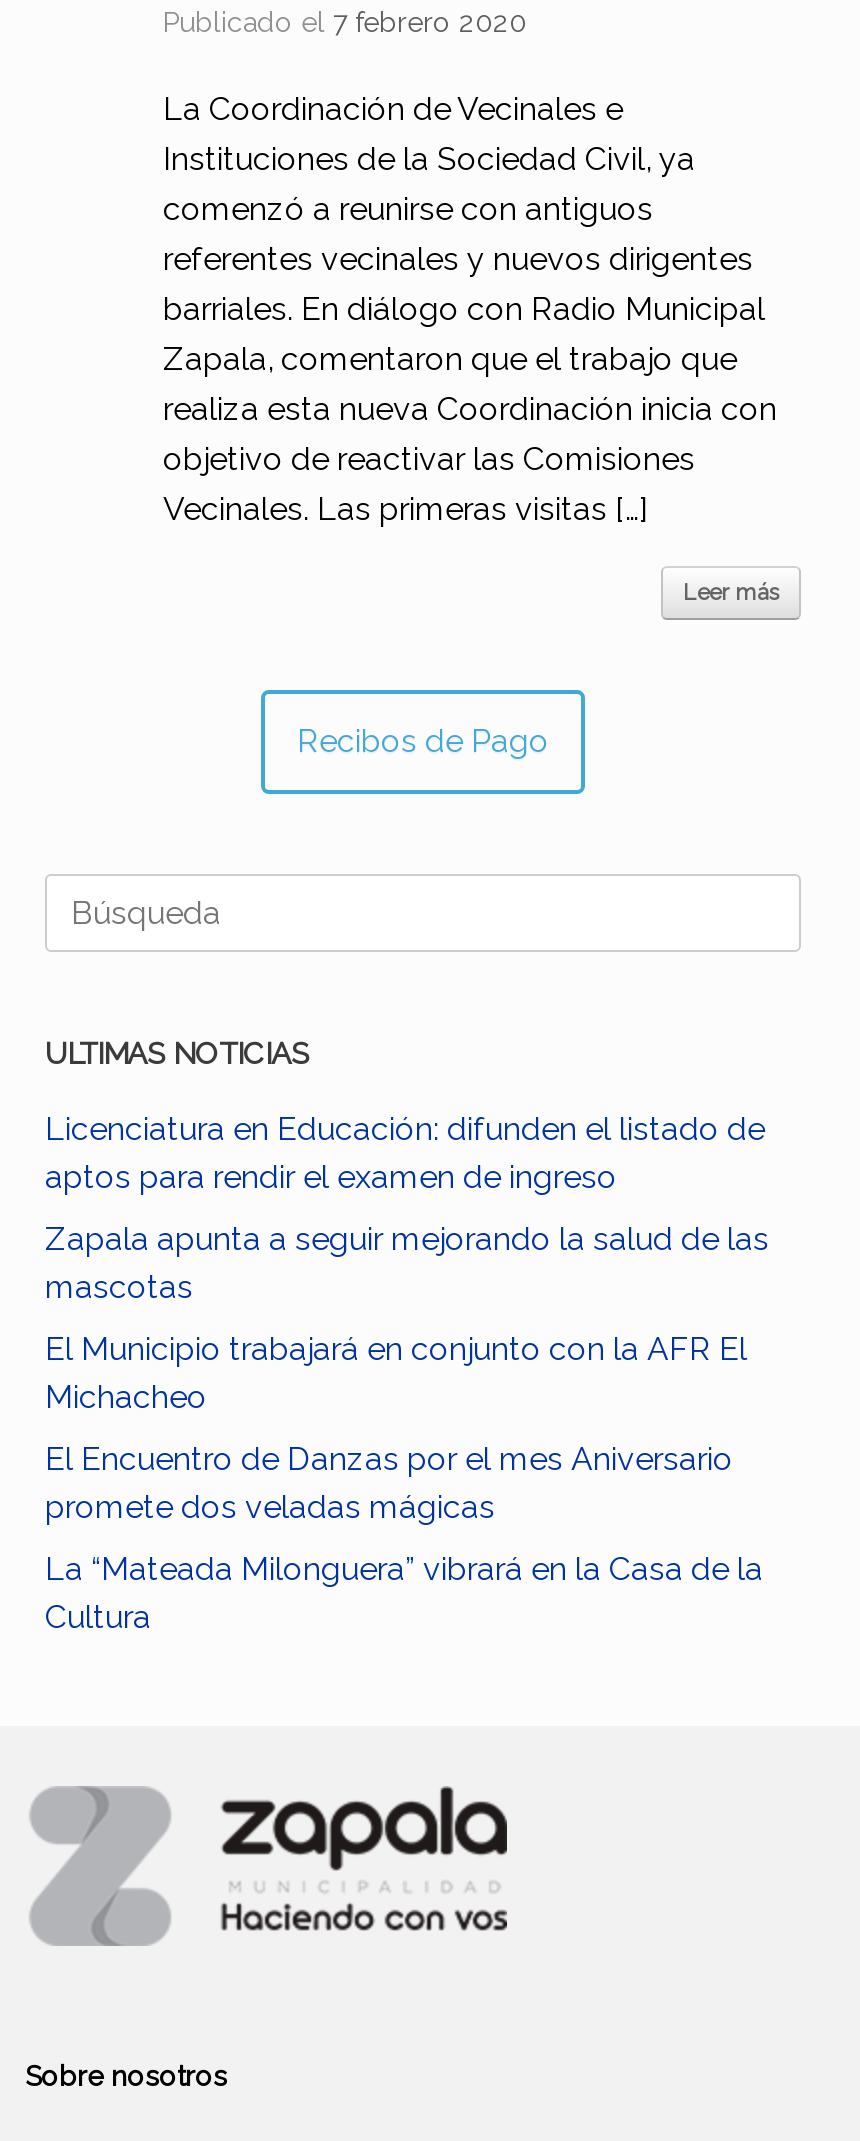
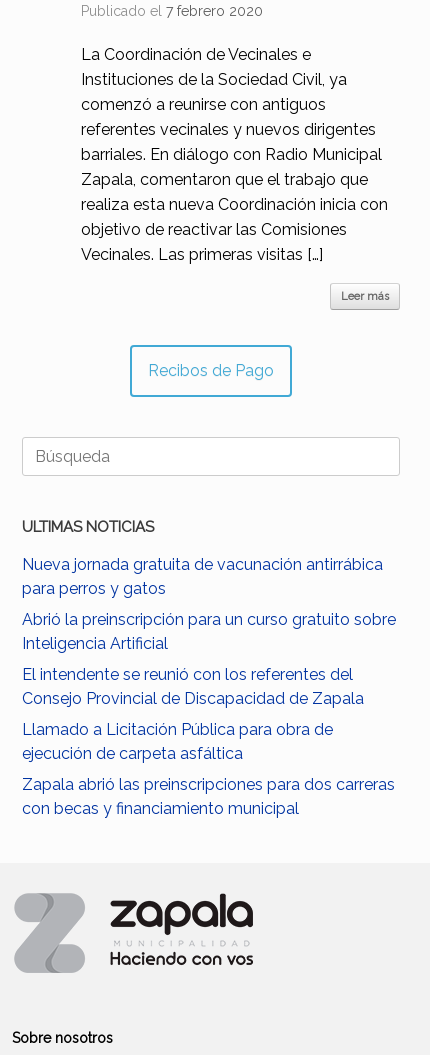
[45,1110,765,1196] Licenciatura en Educación: difunden el listado de | aptos para rendir el examen de ingreso -> [22,555,383,598] Nueva jornada gratuita de vacunación antirrábica | para perros y gatos
[45,1220,769,1306] Zapala apunta a seguir mejorando la salud de las | mascotas -> [22,610,396,653] Abrió la preinscripción para un curso gratuito sobre | Inteligencia Artificial
[45,1330,747,1416] El Municipio trabajará en conjunto con la AFR El | Michacheo -> [22,665,364,708] El intendente se reunió con los referentes del | Consejo Provincial de Discapacidad de Zapala
[45,1440,733,1526] El Encuentro de Danzas por el mes Aniversario | promete dos veladas mágicas -> [22,720,333,763] Llamado a Licitación Pública para obra de | ejecución de carpeta asfáltica
[45,1550,763,1636] La “Mateada Milonguera” vibrará en la Casa de la | Cultura -> [22,775,395,818] Zapala abrió las preinscripciones para dos carreras | con becas y financiamiento municipal

